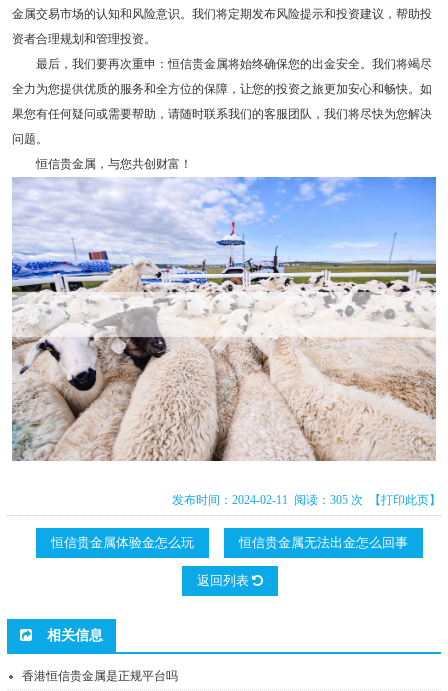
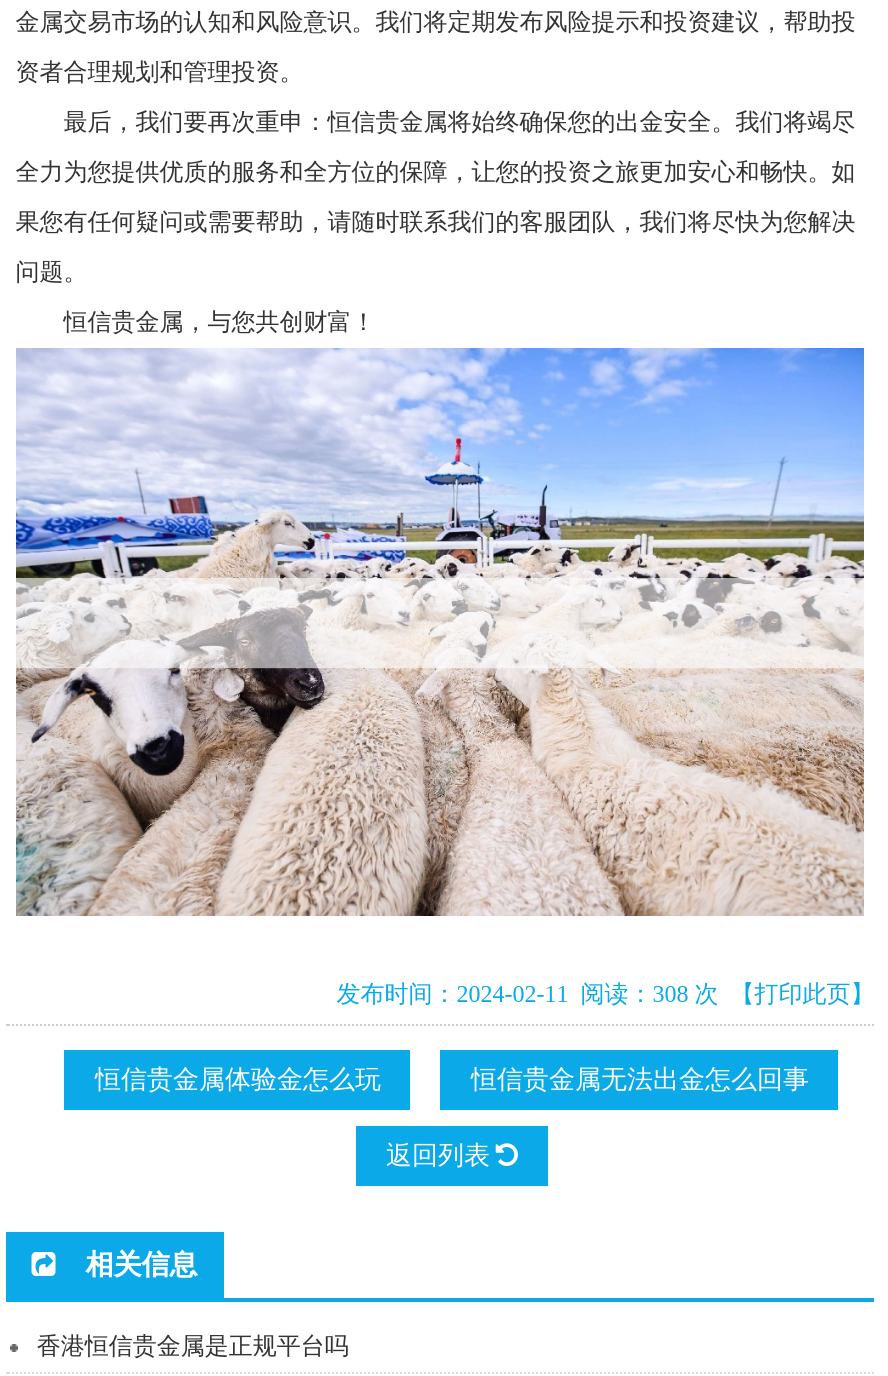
[172,493,441,507] 发布时间：2024-02-11 阅读：305 次【打印此页】 -> [337,979,875,1007] 发布时间：2024-02-11 阅读：308 次【打印此页】

